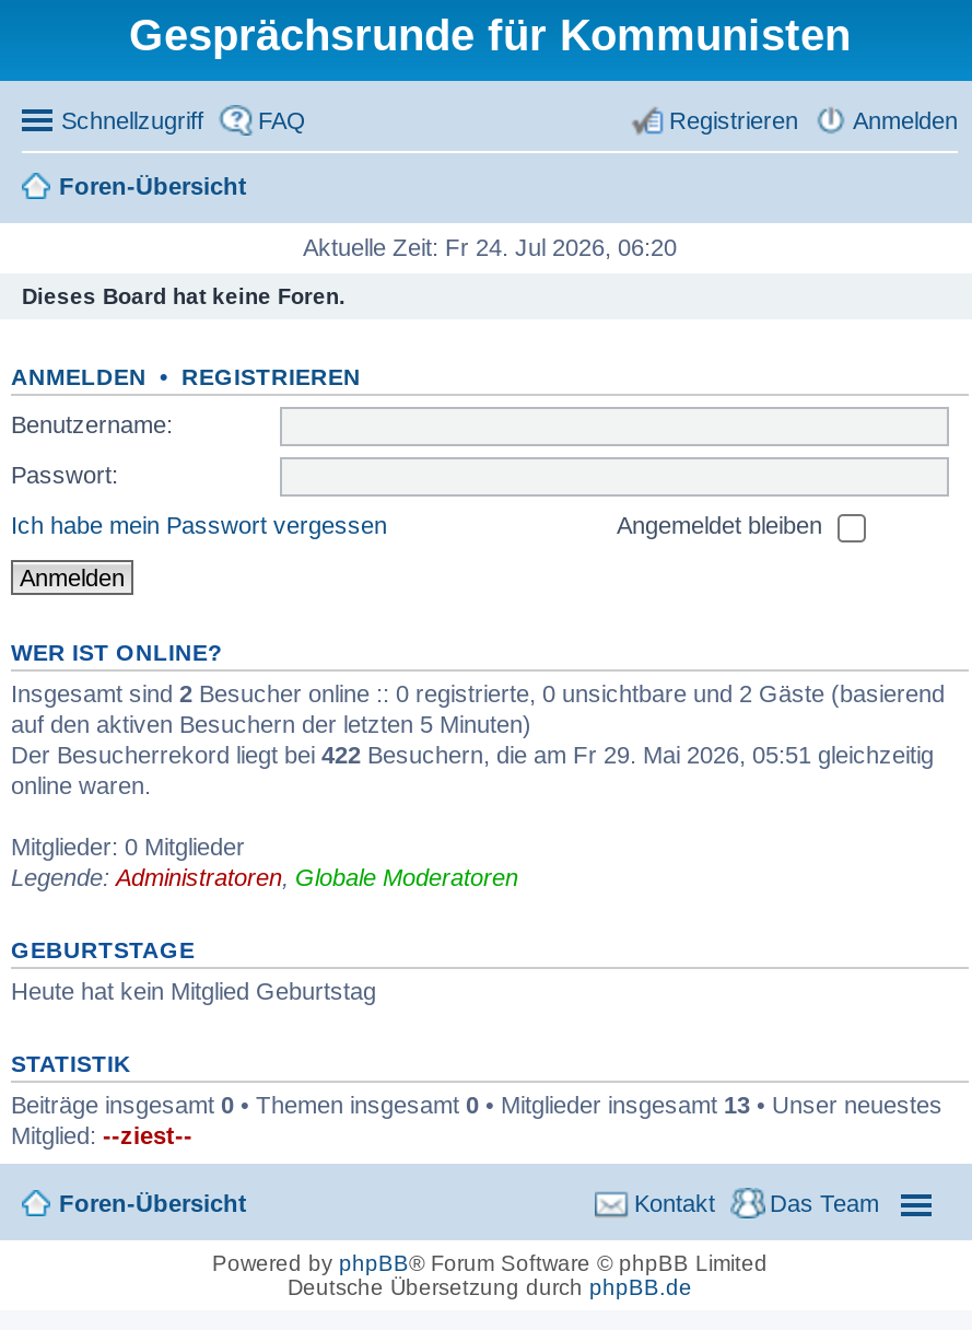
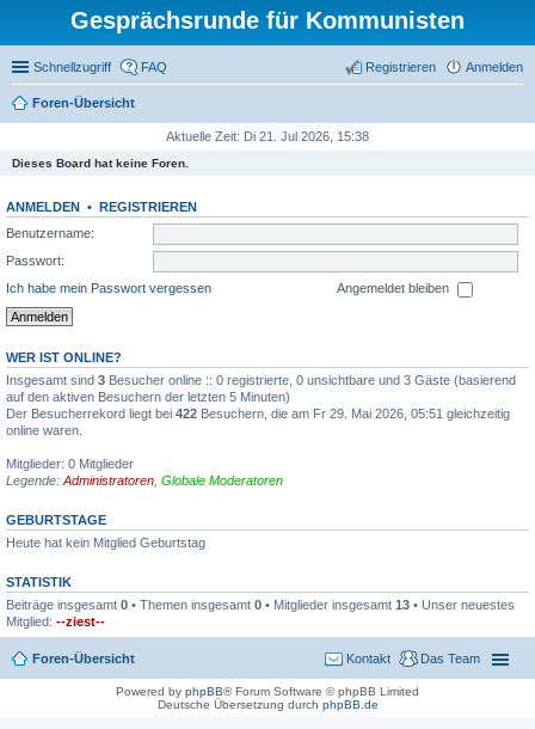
[303,234,677,260] Aktuelle Zeit: Fr 24. Jul 2026, 06:20 -> [166,129,369,143] Aktuelle Zeit: Di 21. Jul 2026, 15:38
[11,680,945,707] Insgesamt sind 2 Besucher online :: 0 registrierte, 0 unsichtbare und 2 Gäste (basierend -> [6,373,516,387] Insgesamt sind 3 Besucher online :: 0 registrierte, 0 unsichtbare und 3 Gäste (basierend

